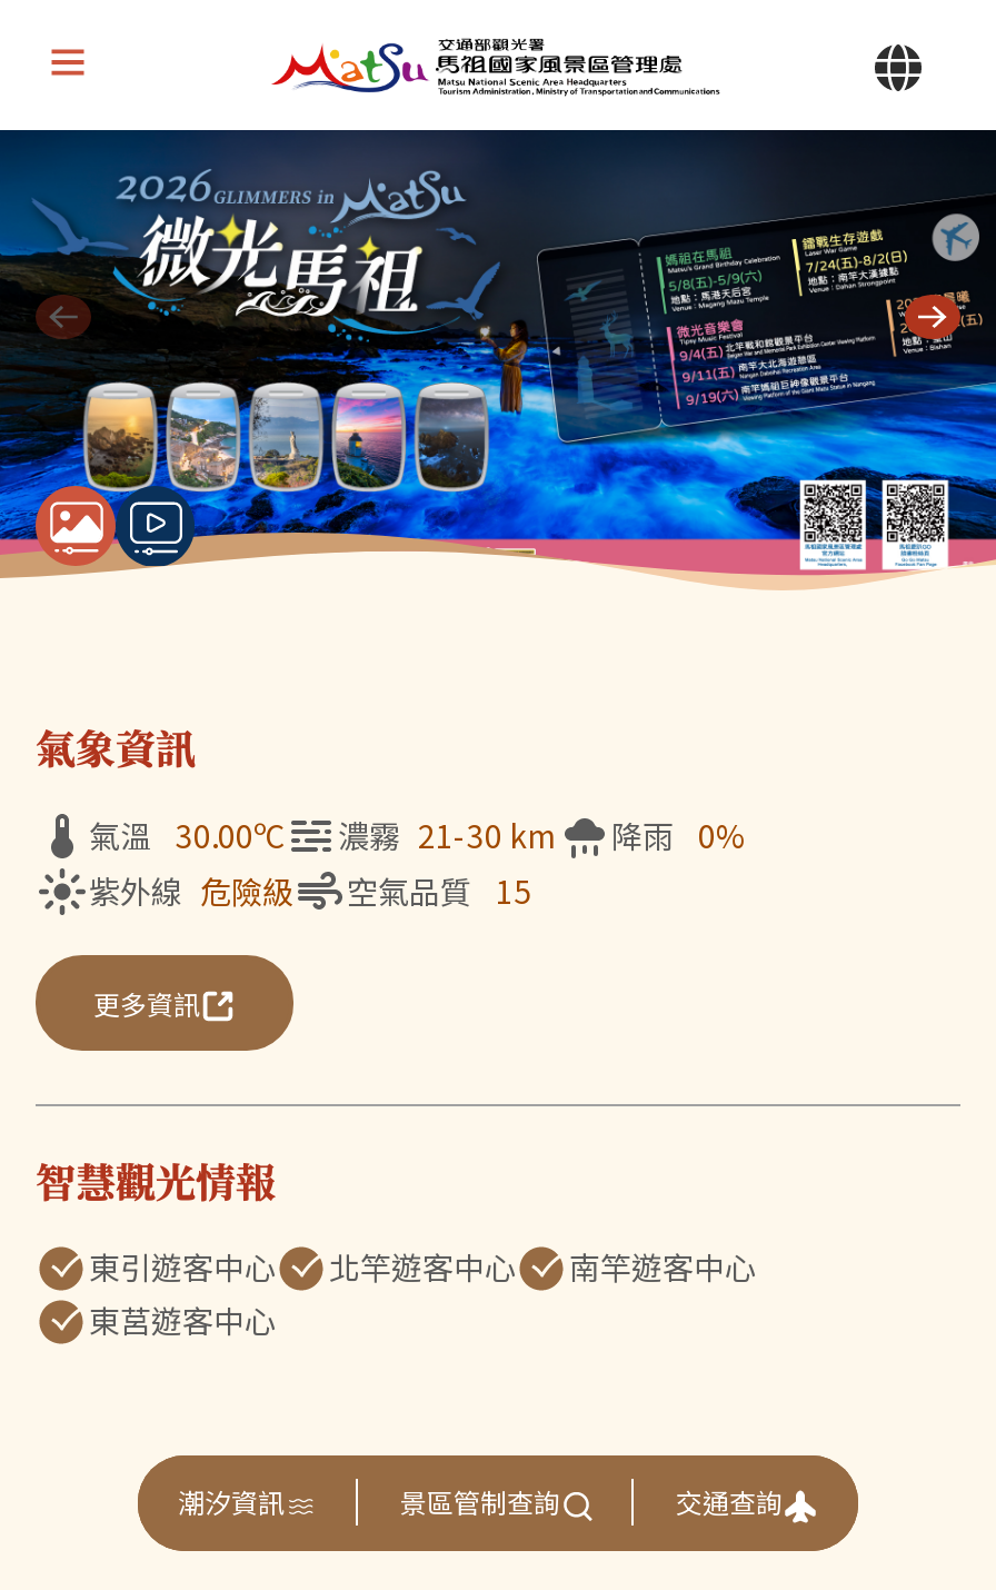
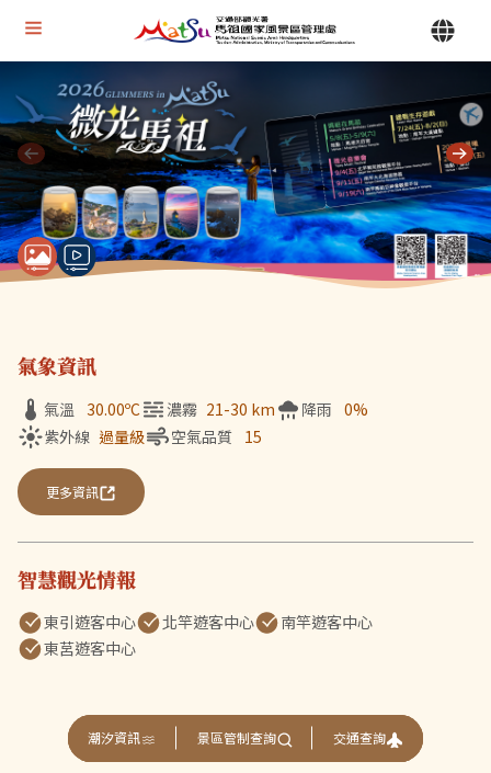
[89,869,293,913] 紫外線 危險級 -> [44,426,145,448] 紫外線 過量級

